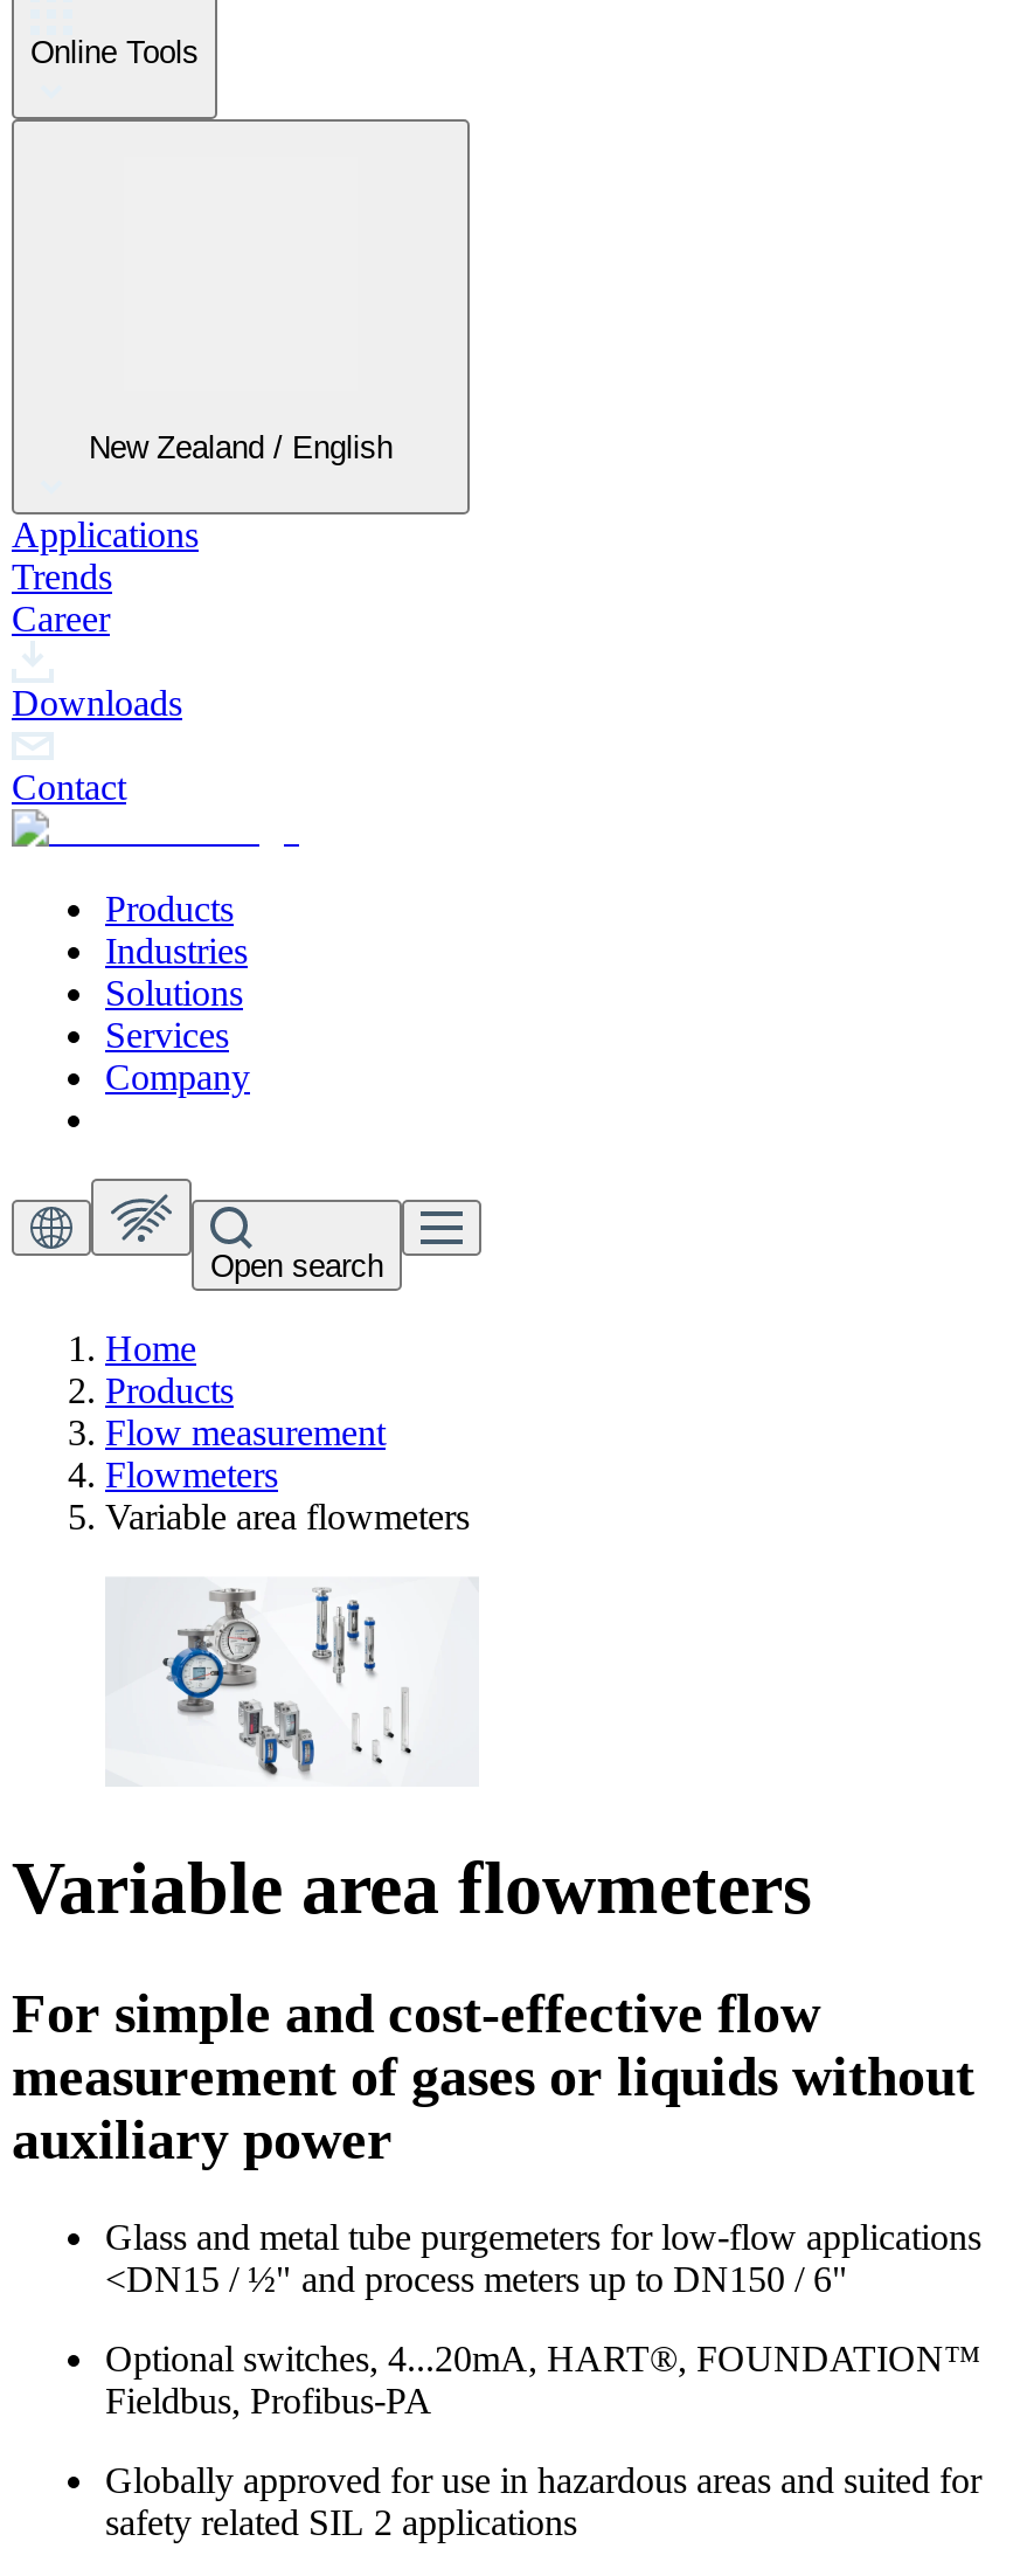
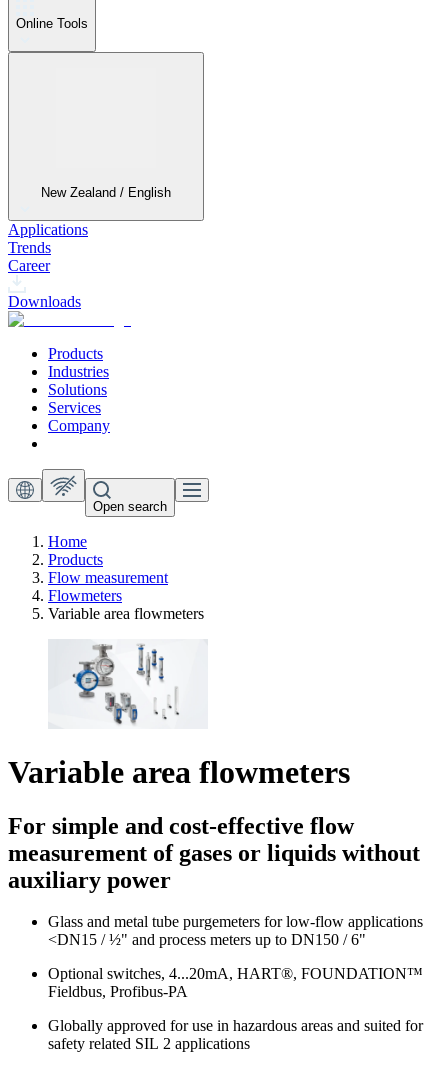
[12,766,126,806] Contact -> none

